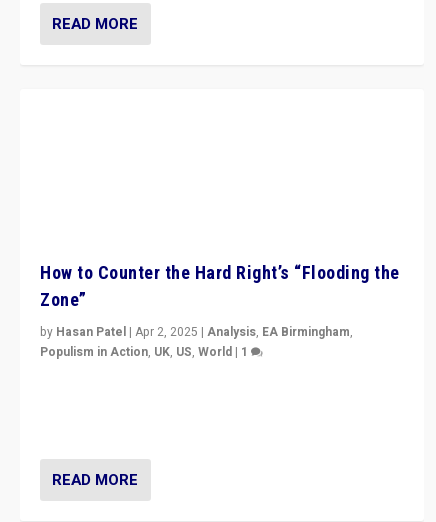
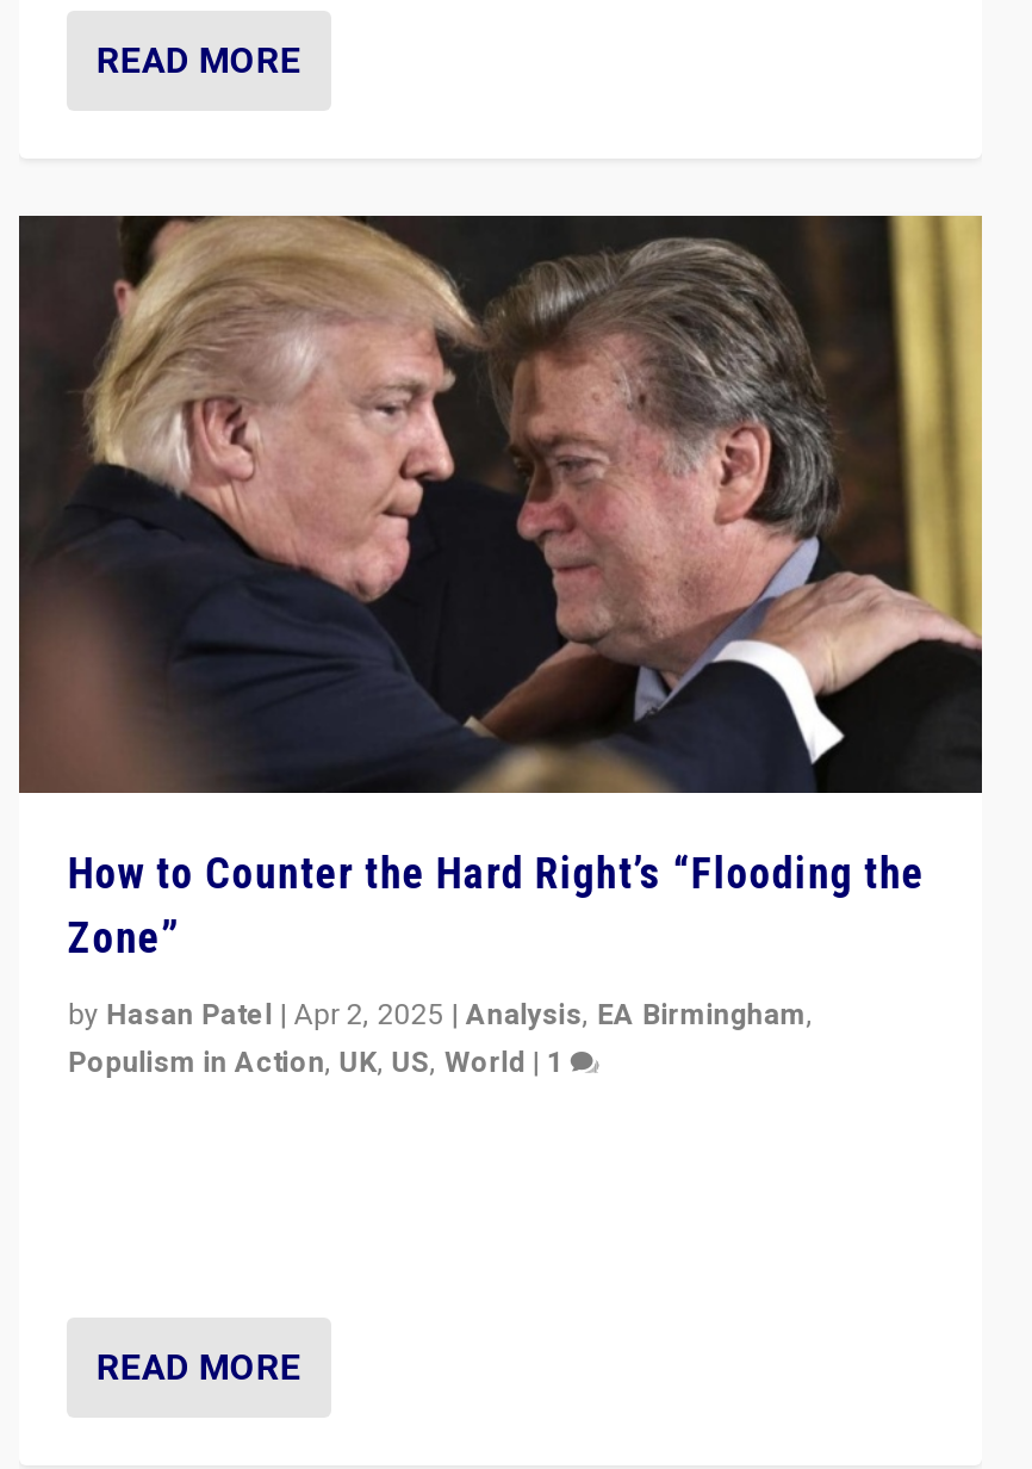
none -> [17,213,984,798] [image]

